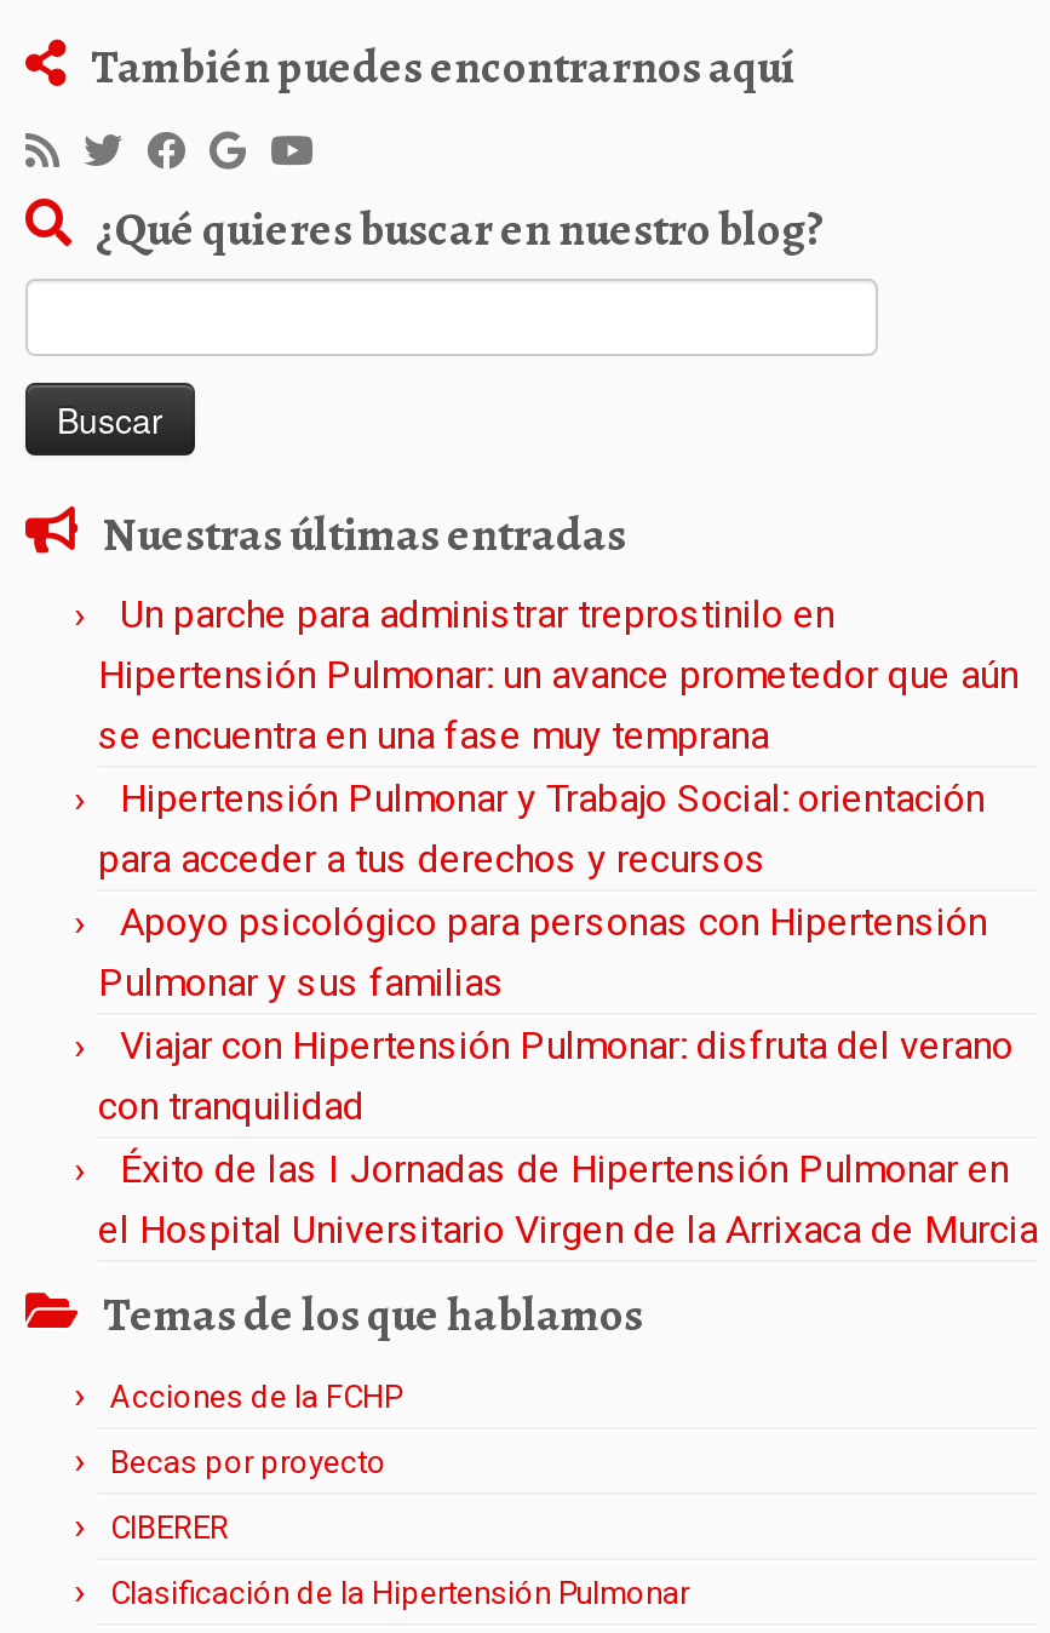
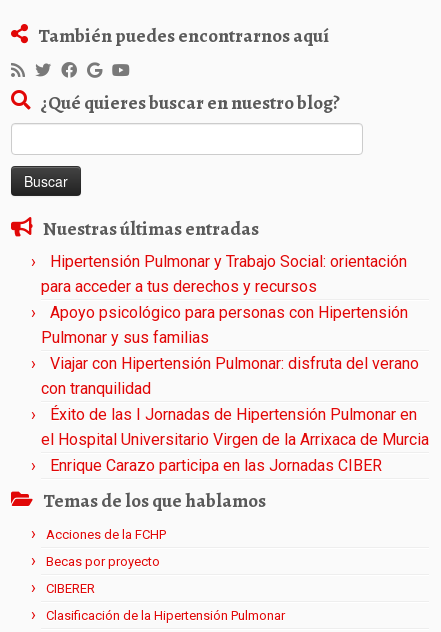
[98,591,1019,759] Un parche para administrar treprostinilo en | Hipertensión Pulmonar: un avance prometedor que aún | se encuentra en una fase muy temprana -> none
moved [98,776,1038,1253] -> [41,252,429,449]: Hipertensión Pulmonar y Trabajo Social: orientación | para acceder a tus derechos y recursos | Apoyo psicológico para personas con Hipertensión | Pulmonar y sus familias | Viajar con Hipertensión Pulmonar: disfruta del verano | con tranquilidad | Éxito de las I Jornadas de Hipertensión Pulmonar en | el Hospital Universitario Virgen de la Arrixaca de Murcia
none -> [50,456,382,475] Enrique Carazo participa en las Jornadas CIBER

